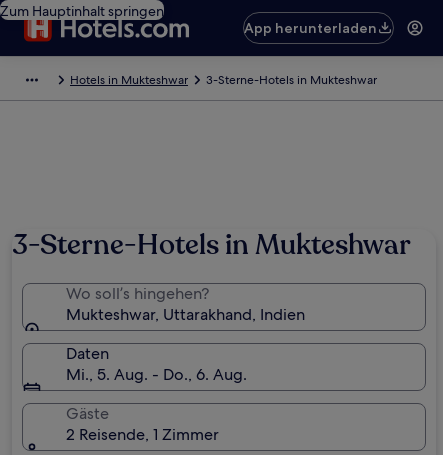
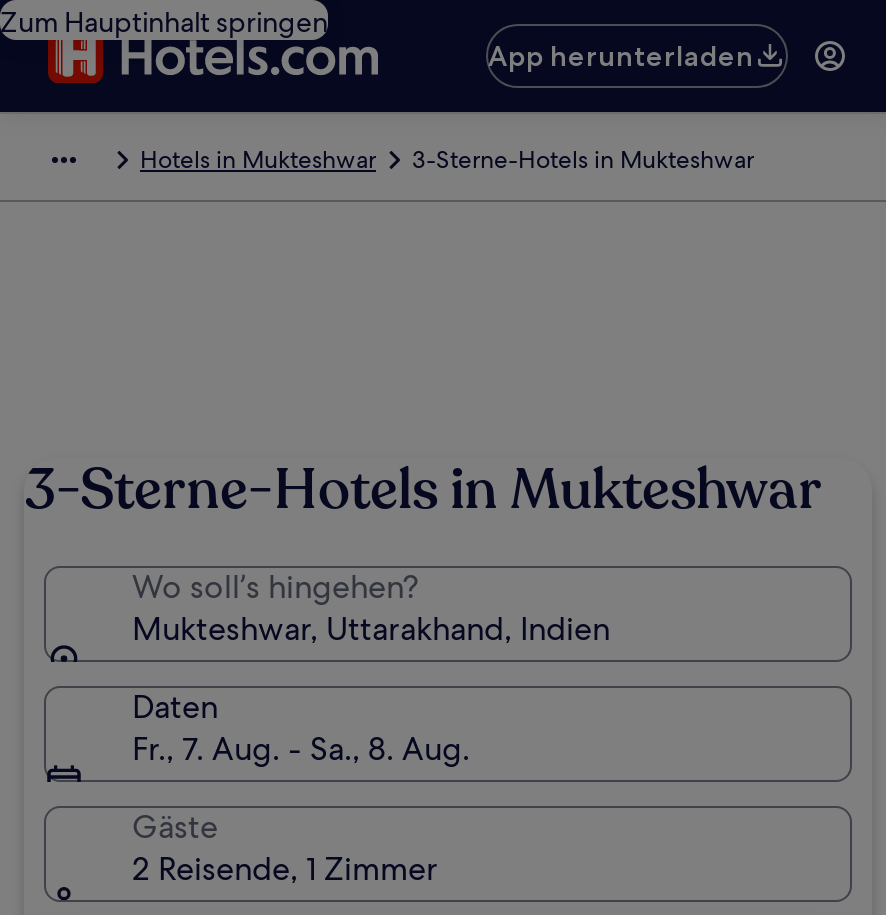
[66,364,247,385] Mi., 5. Aug. - Do., 6. Aug. -> [132,728,470,770] Fr., 7. Aug. - Sa., 8. Aug.

